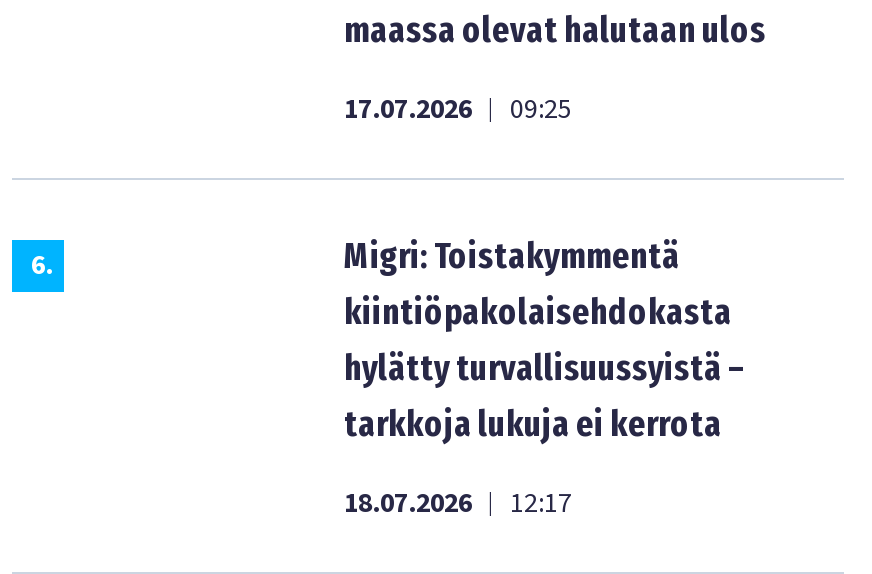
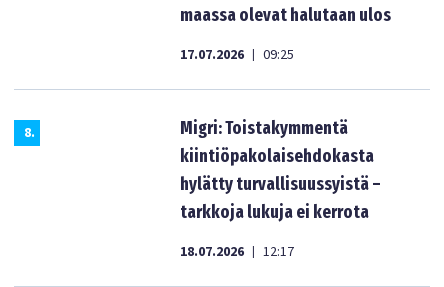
[31,246,53,286] 6. -> [23,123,34,143] 8.

